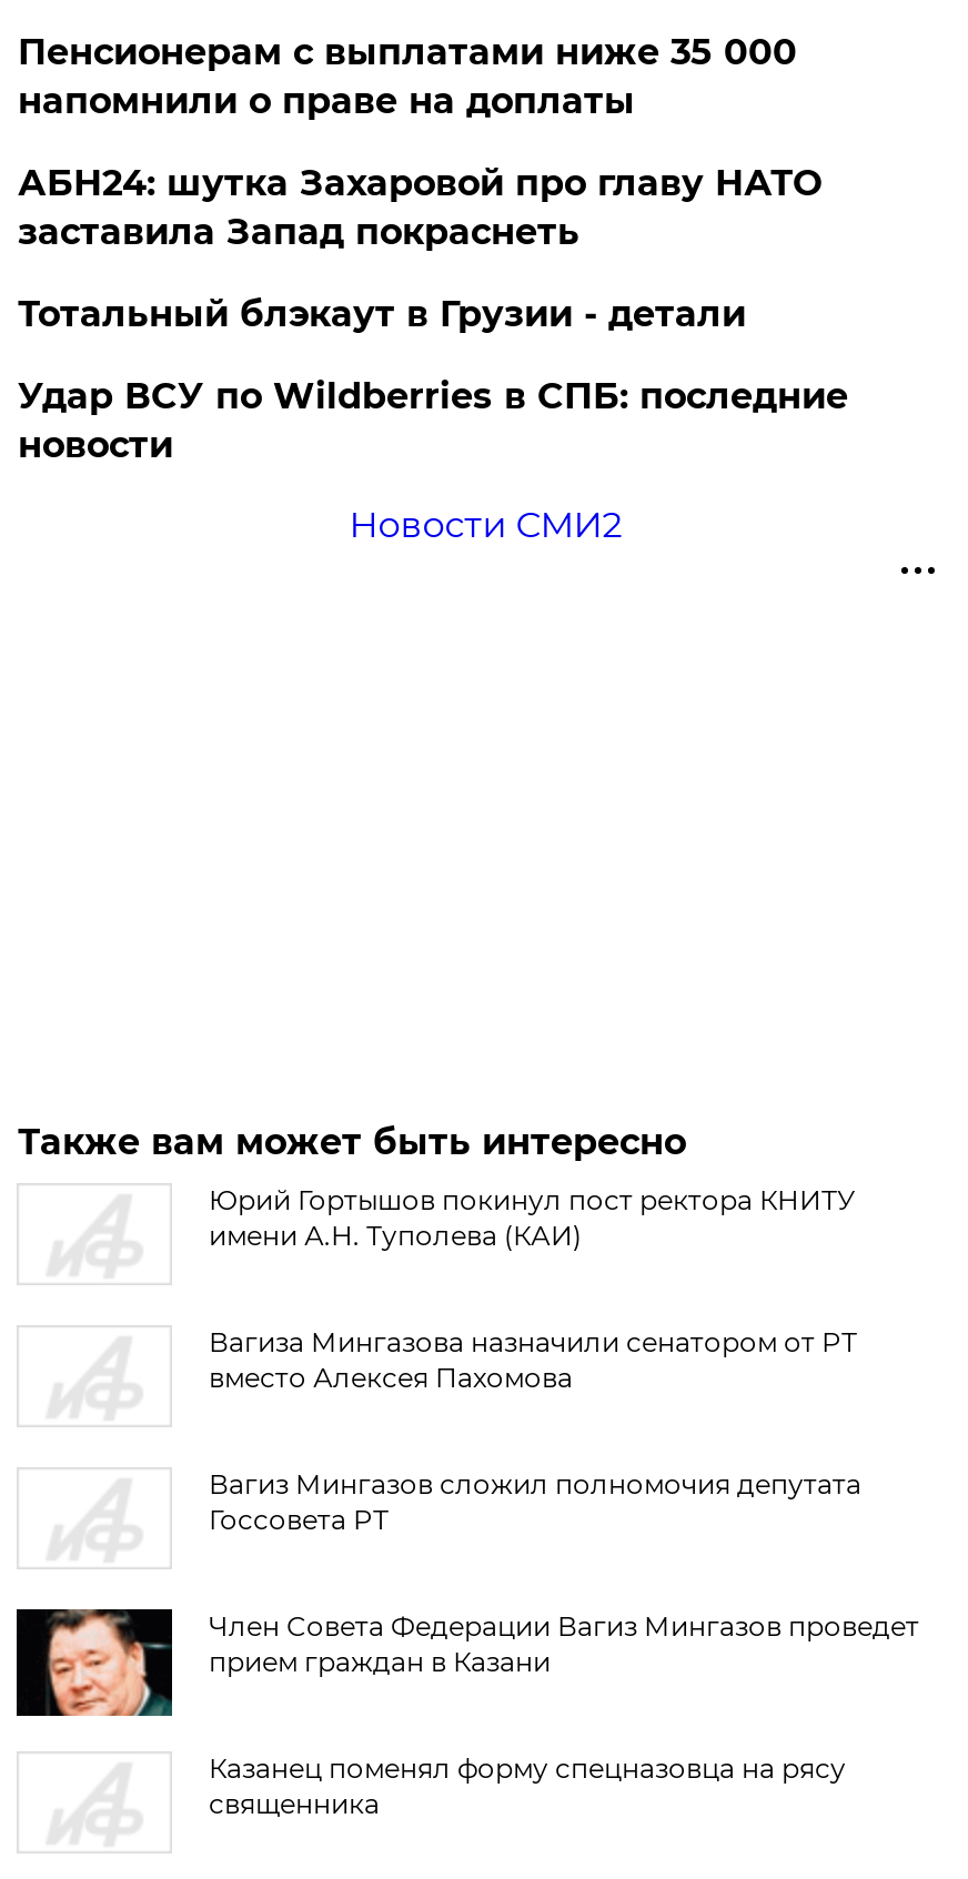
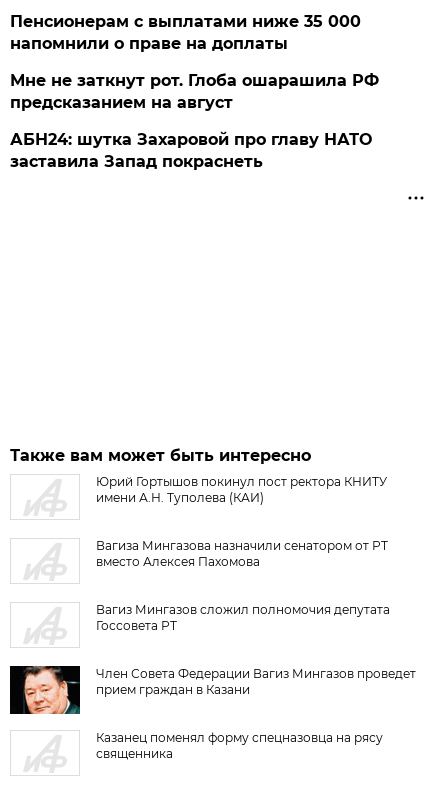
none -> [10,71,379,112] Мне не заткнут рот. Глоба ошарашила РФ | предсказанием на август
moved [18,162,821,253] -> [10,130,372,171]: АБН24: шутка Захаровой про главу НАТО | заставила Запад покраснеть
[18,293,848,546] Тотальный блэкаут в Грузии - детали | Удар ВСУ по Wildberries в СПБ: последние | новости | Новости СМИ2 -> none

